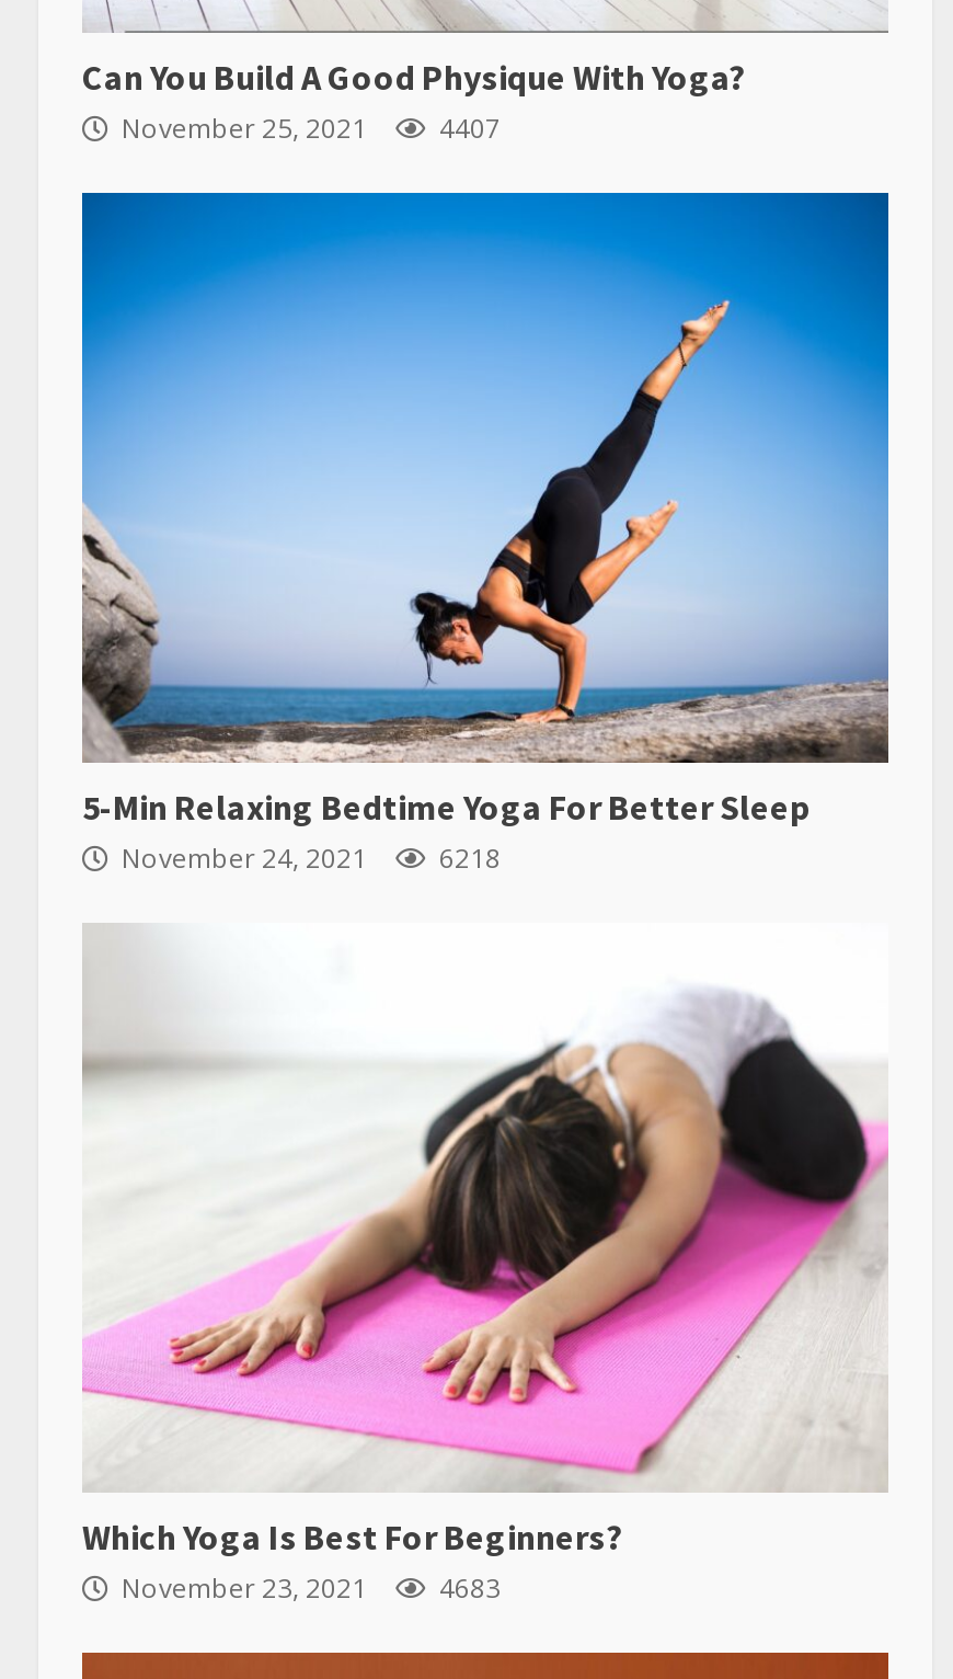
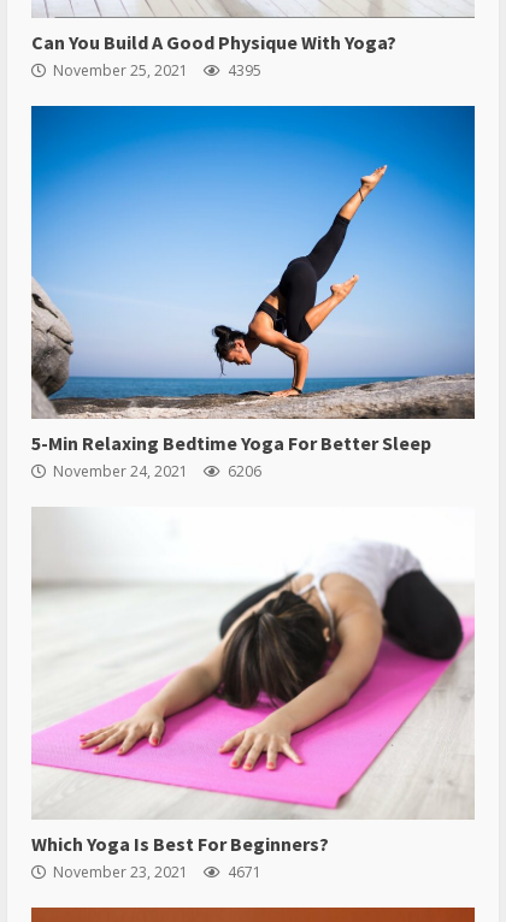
[115,110,501,147] November 25, 2021 4407 -> [49,60,261,81] November 25, 2021 4395
[115,840,501,877] November 24, 2021 6218 -> [49,461,261,482] November 24, 2021 6206
[115,1570,501,1607] November 23, 2021 4683 -> [49,862,261,882] November 23, 2021 4671

